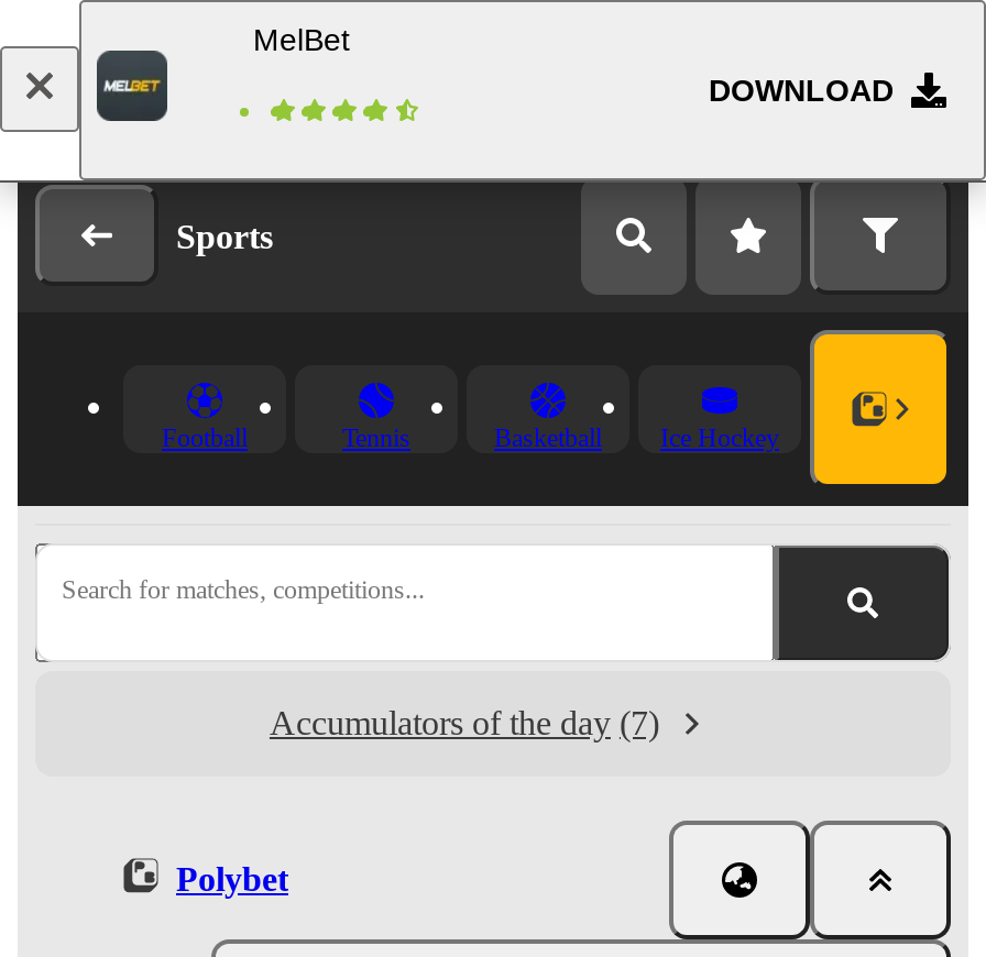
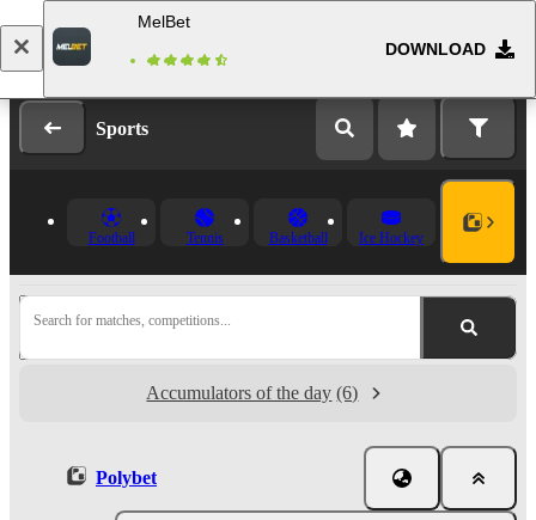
[270,704,659,741] Accumulators of the day (7) -> [147,383,358,403] Accumulators of the day (6)

